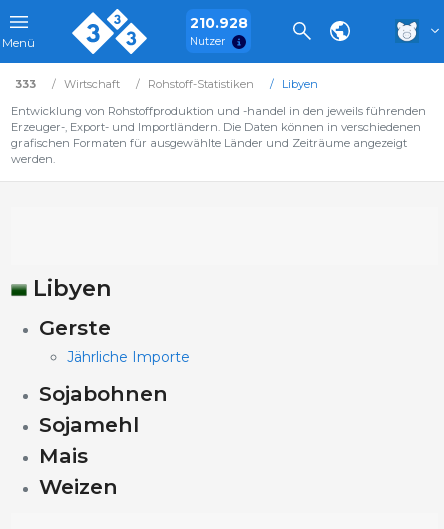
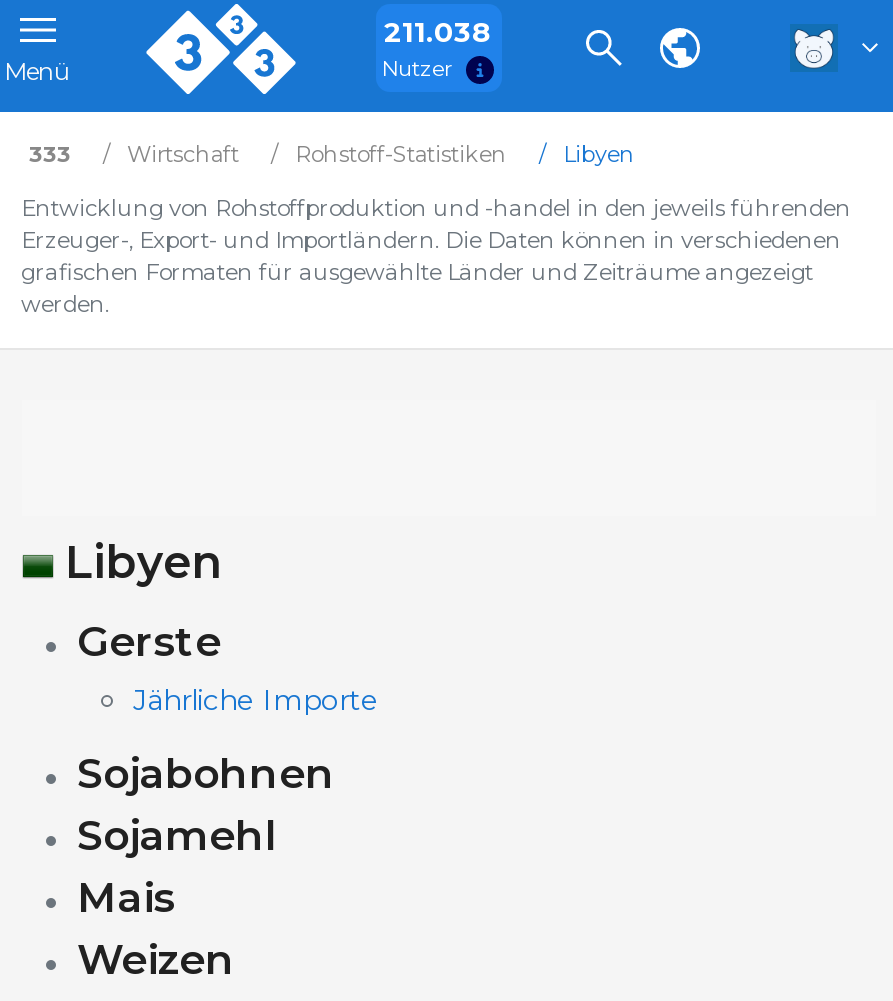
[190,13,248,31] 210.928 -> [384,13,492,49] 211.038

